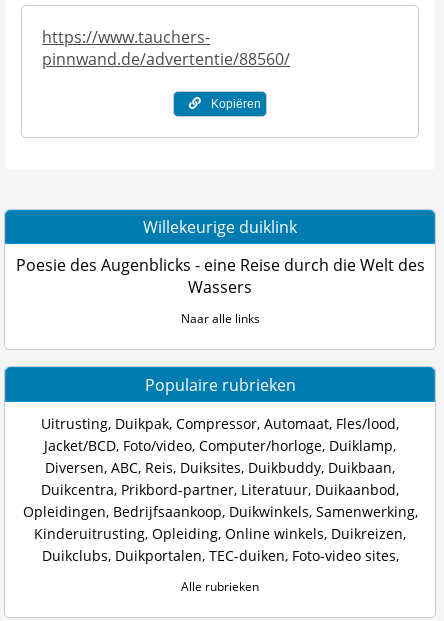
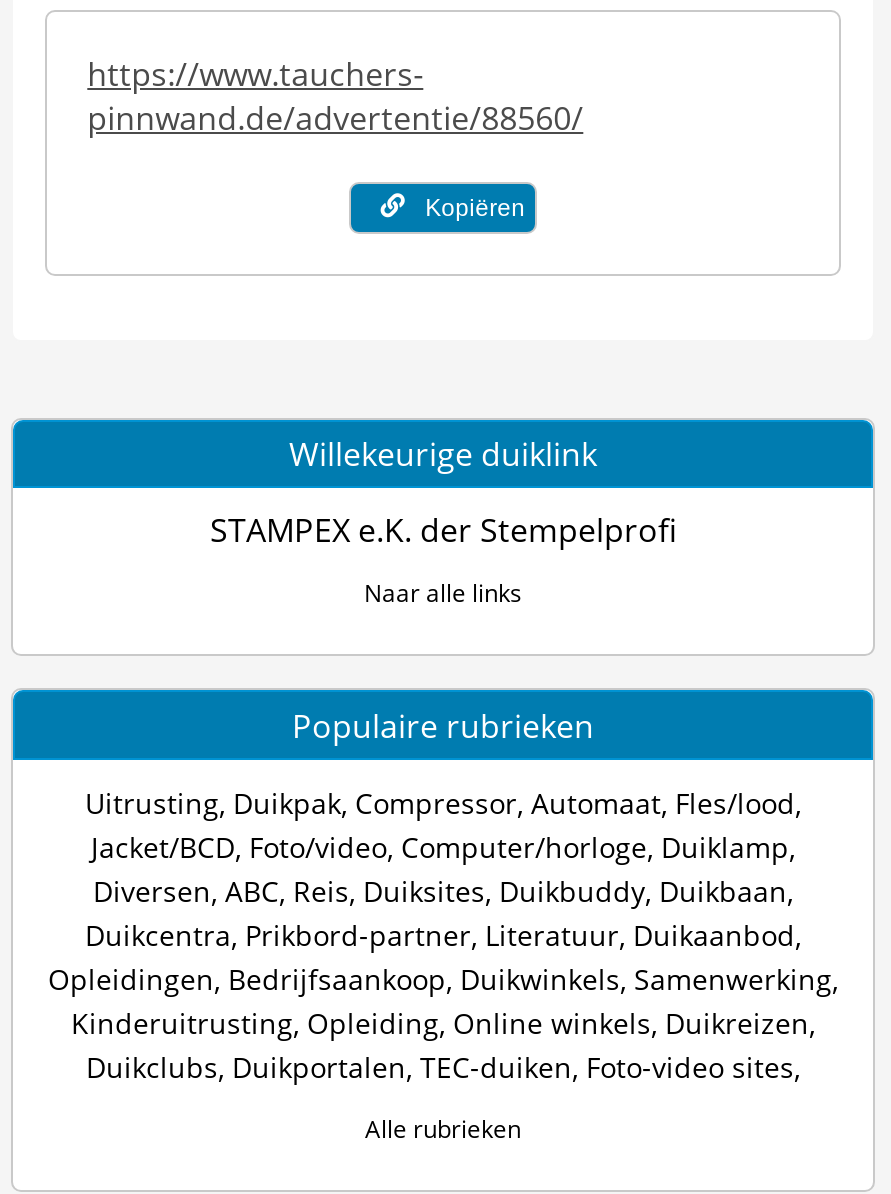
[15,254,424,298] Poesie des Augenblicks - eine Reise durch die Welt des | Wassers -> [210,508,676,552] STAMPEX e.K. der Stempelprofi

